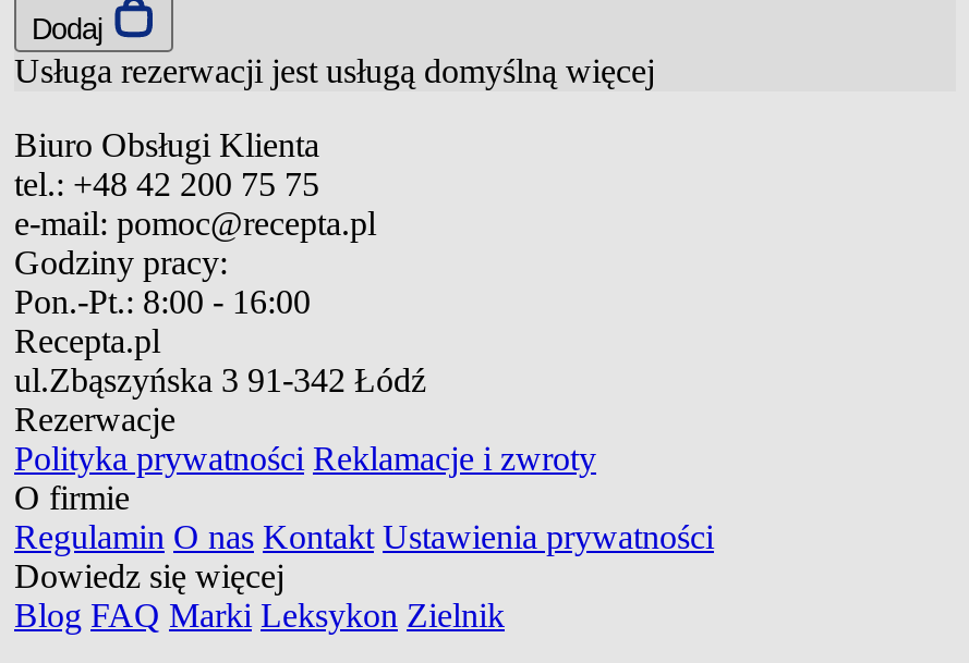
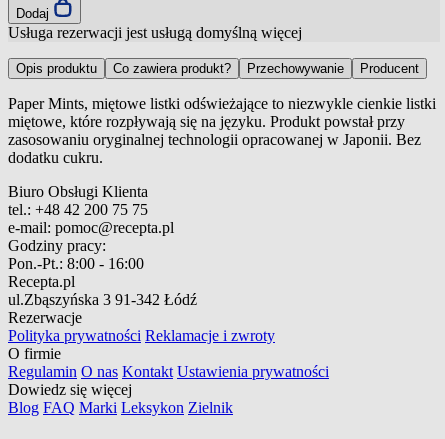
none -> [8,61,436,166] Opis produktu | Co zawiera produkt? | Przechowywanie | Producent | Paper Mints, miętowe listki odświeżające to niezwykle cienkie listki | miętowe, które rozpływają się na języku. Produkt powstał przy | zasosowaniu oryginalnej technologii opracowanej w Japonii. Bez | dodatku cukru.

